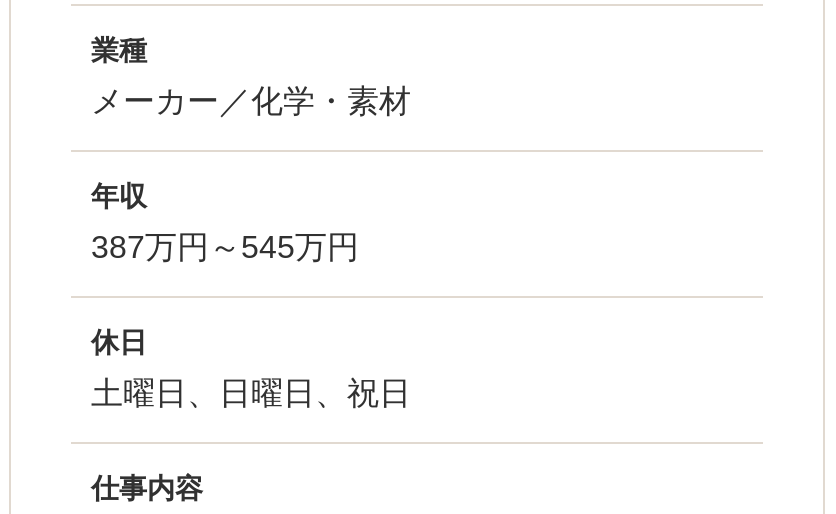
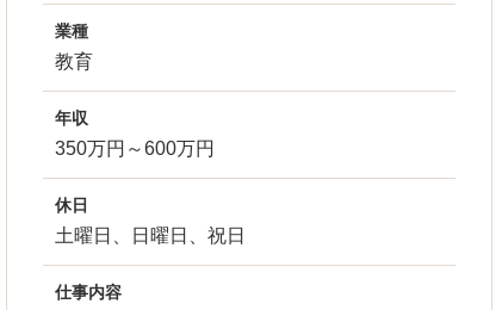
[91,84,411,118] メーカー／化学・素材 -> [55,51,93,72] 教育
[91,230,359,264] 387万円～545万円 -> [55,138,215,159] 350万円～600万円

